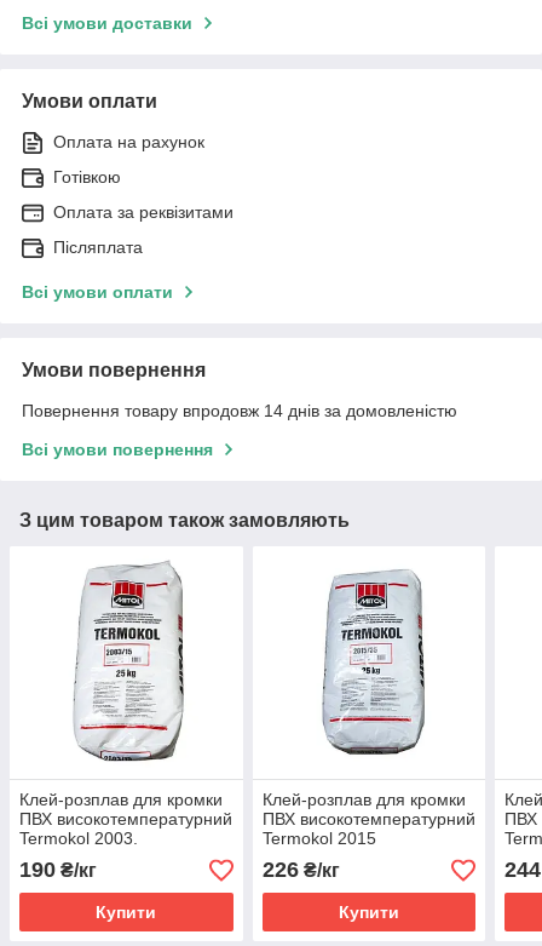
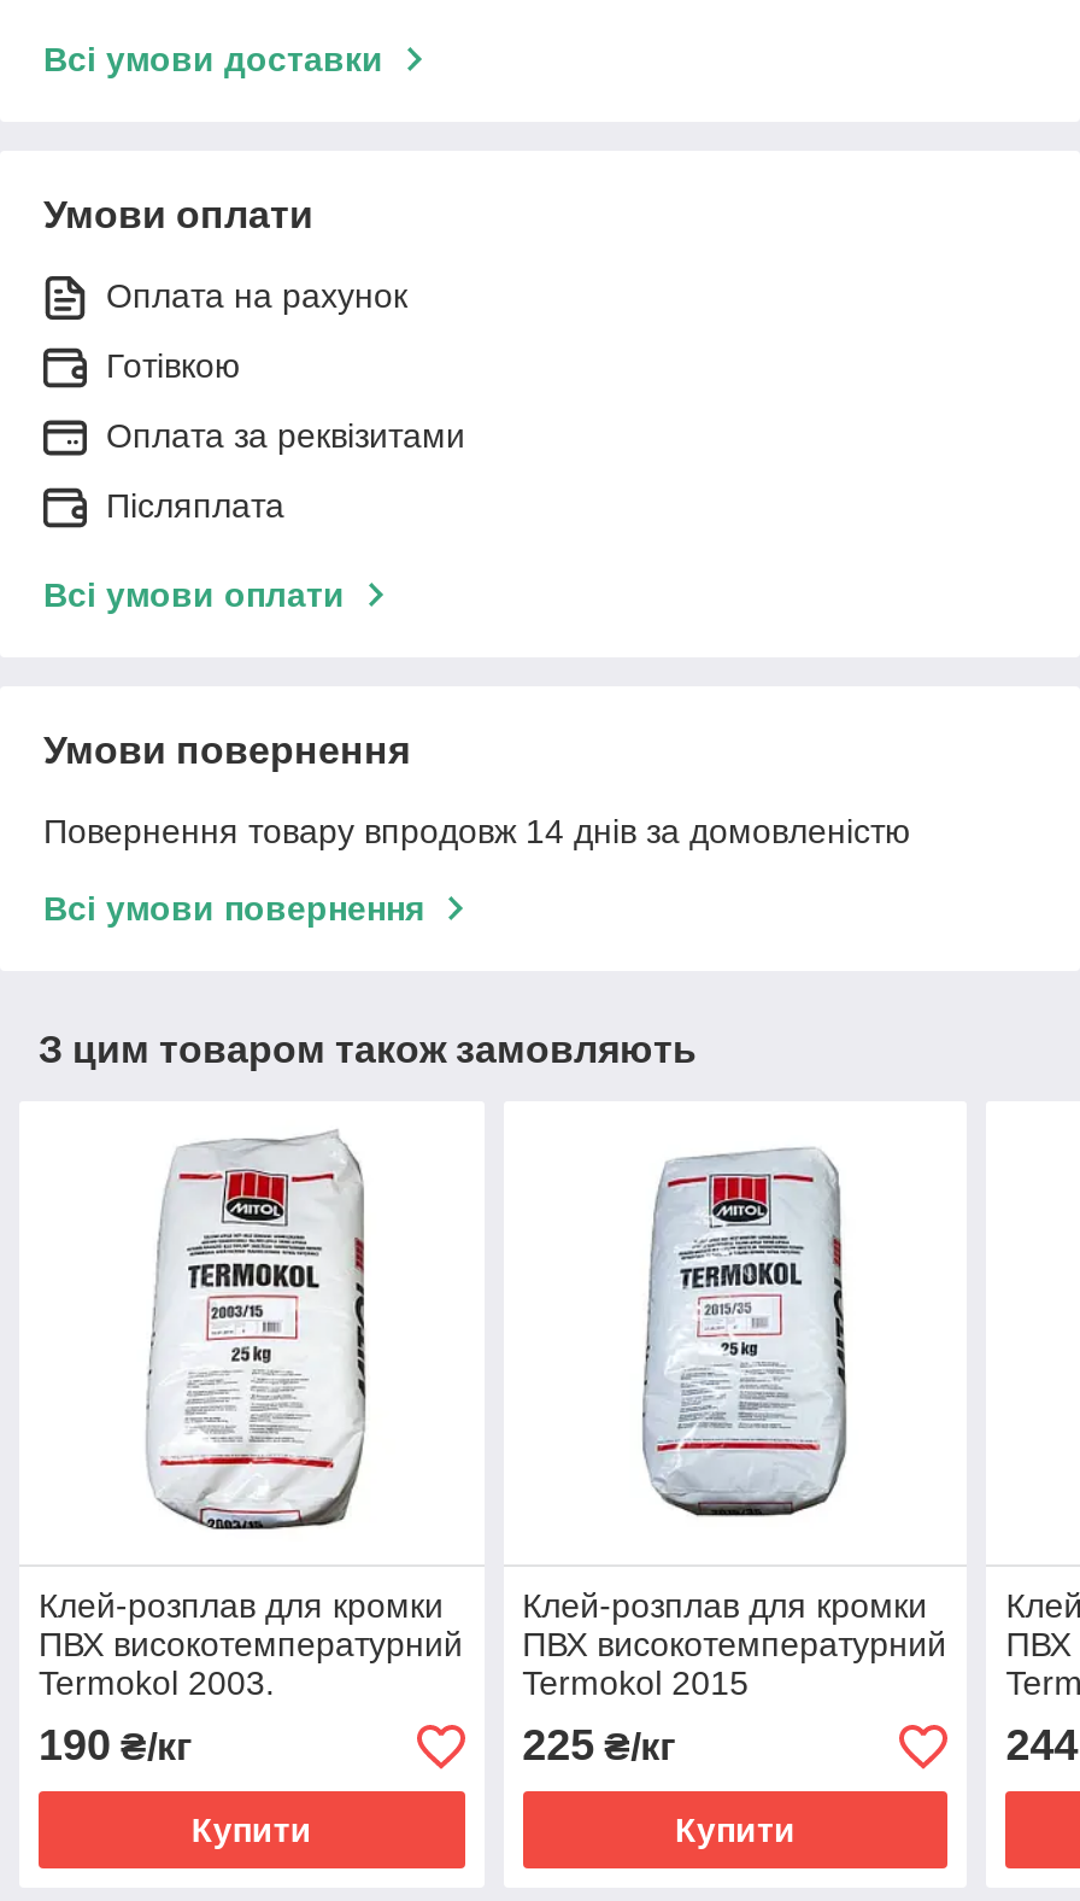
[262,858,339,882] 226 ₴/кг -> [522,1722,676,1770] 225 ₴/кг

